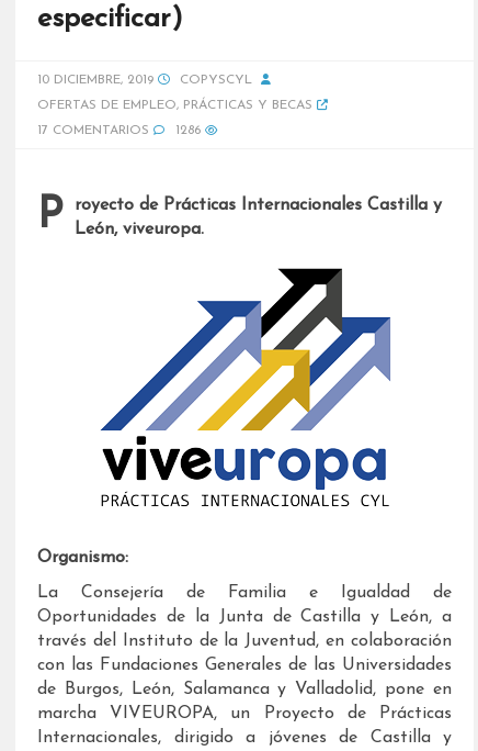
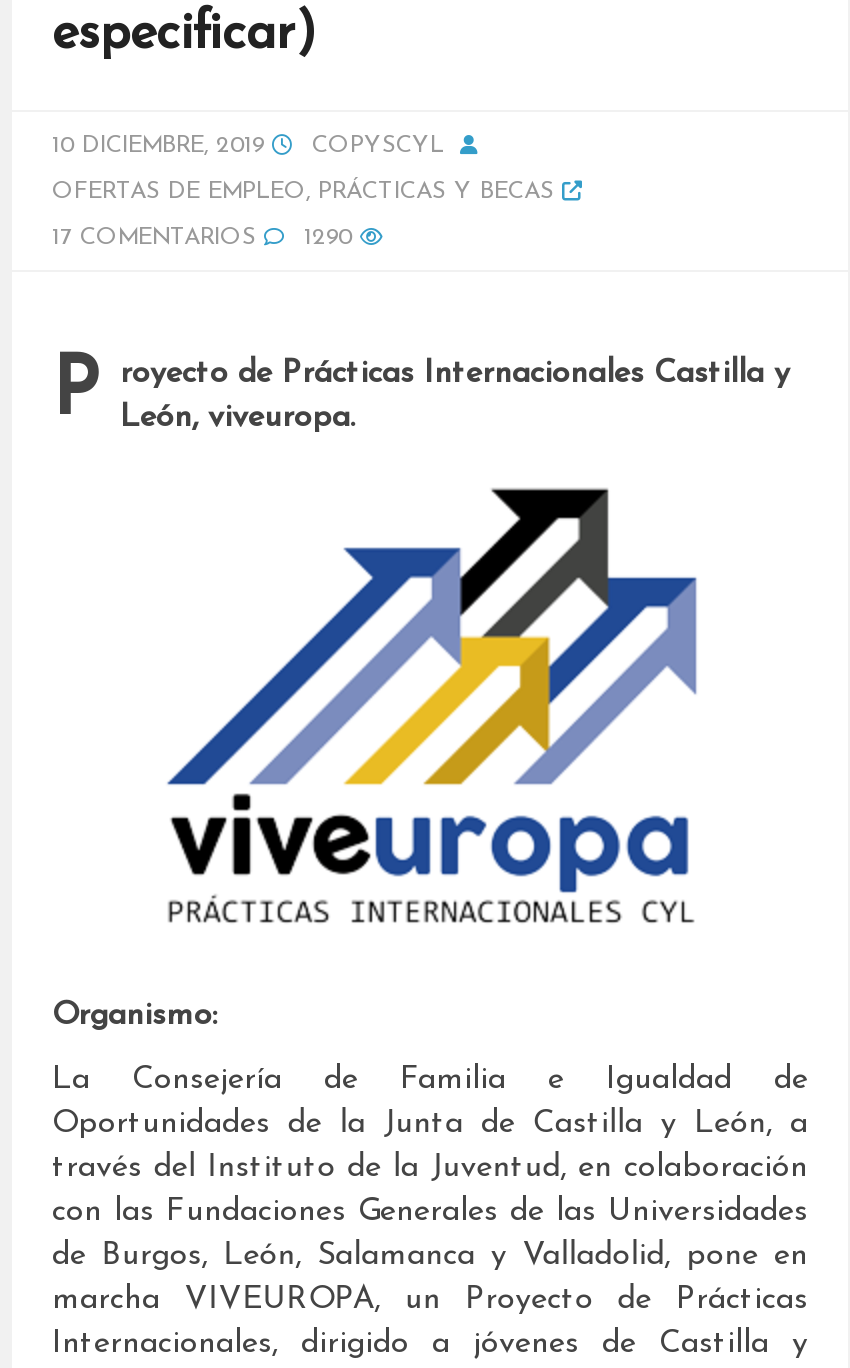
[37,124,201,137] 17 COMENTARIOS 1286 -> [52,226,352,250] 17 COMENTARIOS 1290

